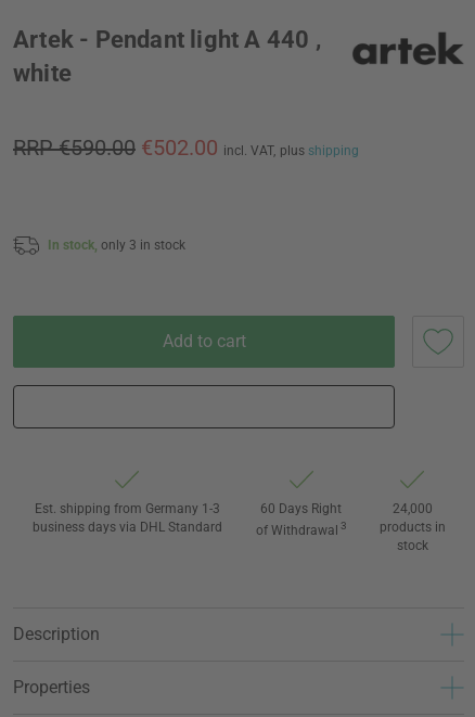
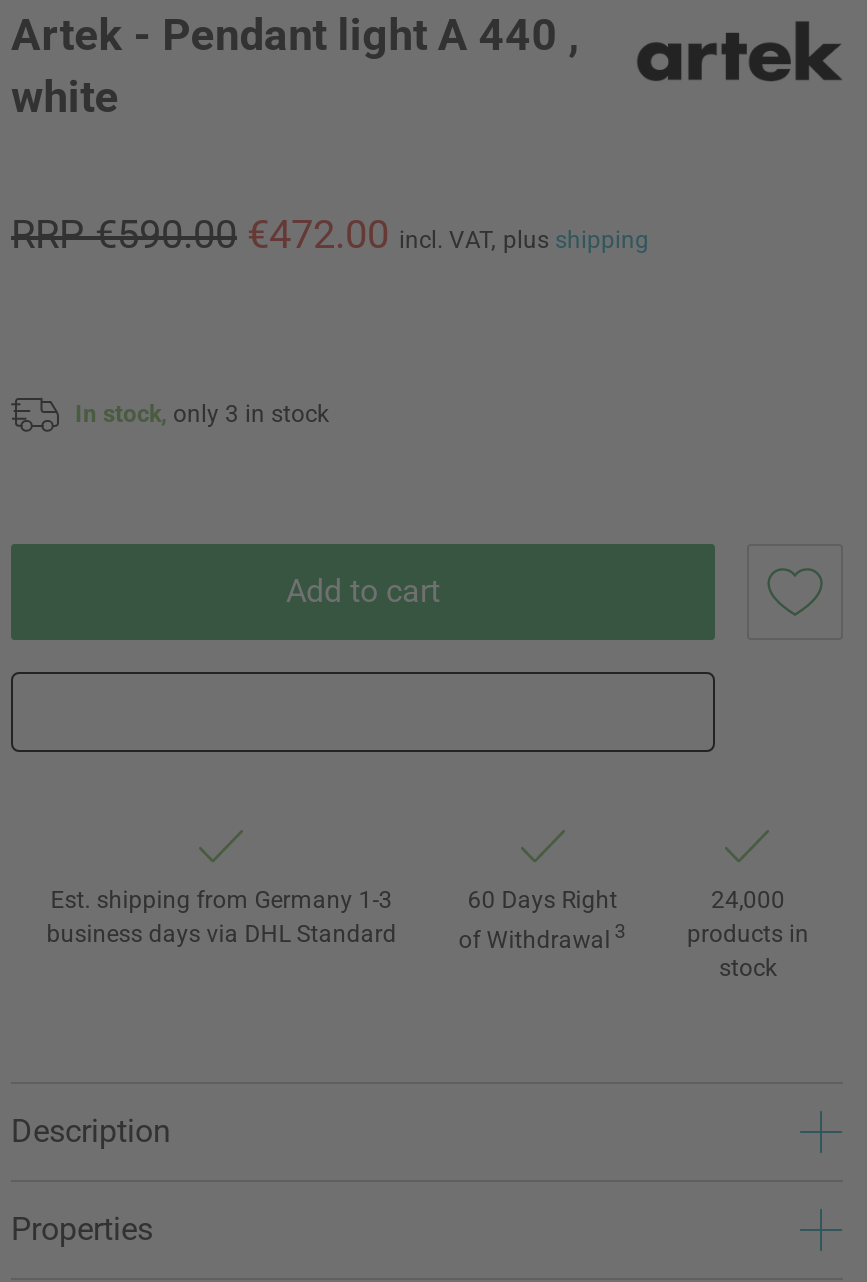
[13,135,359,161] RRP €590.00 €502.00 incl. VAT, plusshipping -> [11,210,649,258] RRP €590.00 €472.00 incl. VAT, plusshipping

